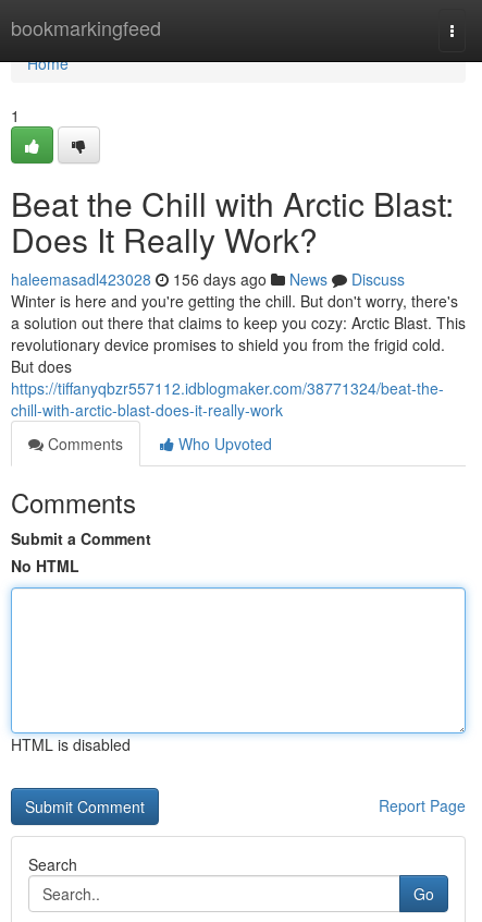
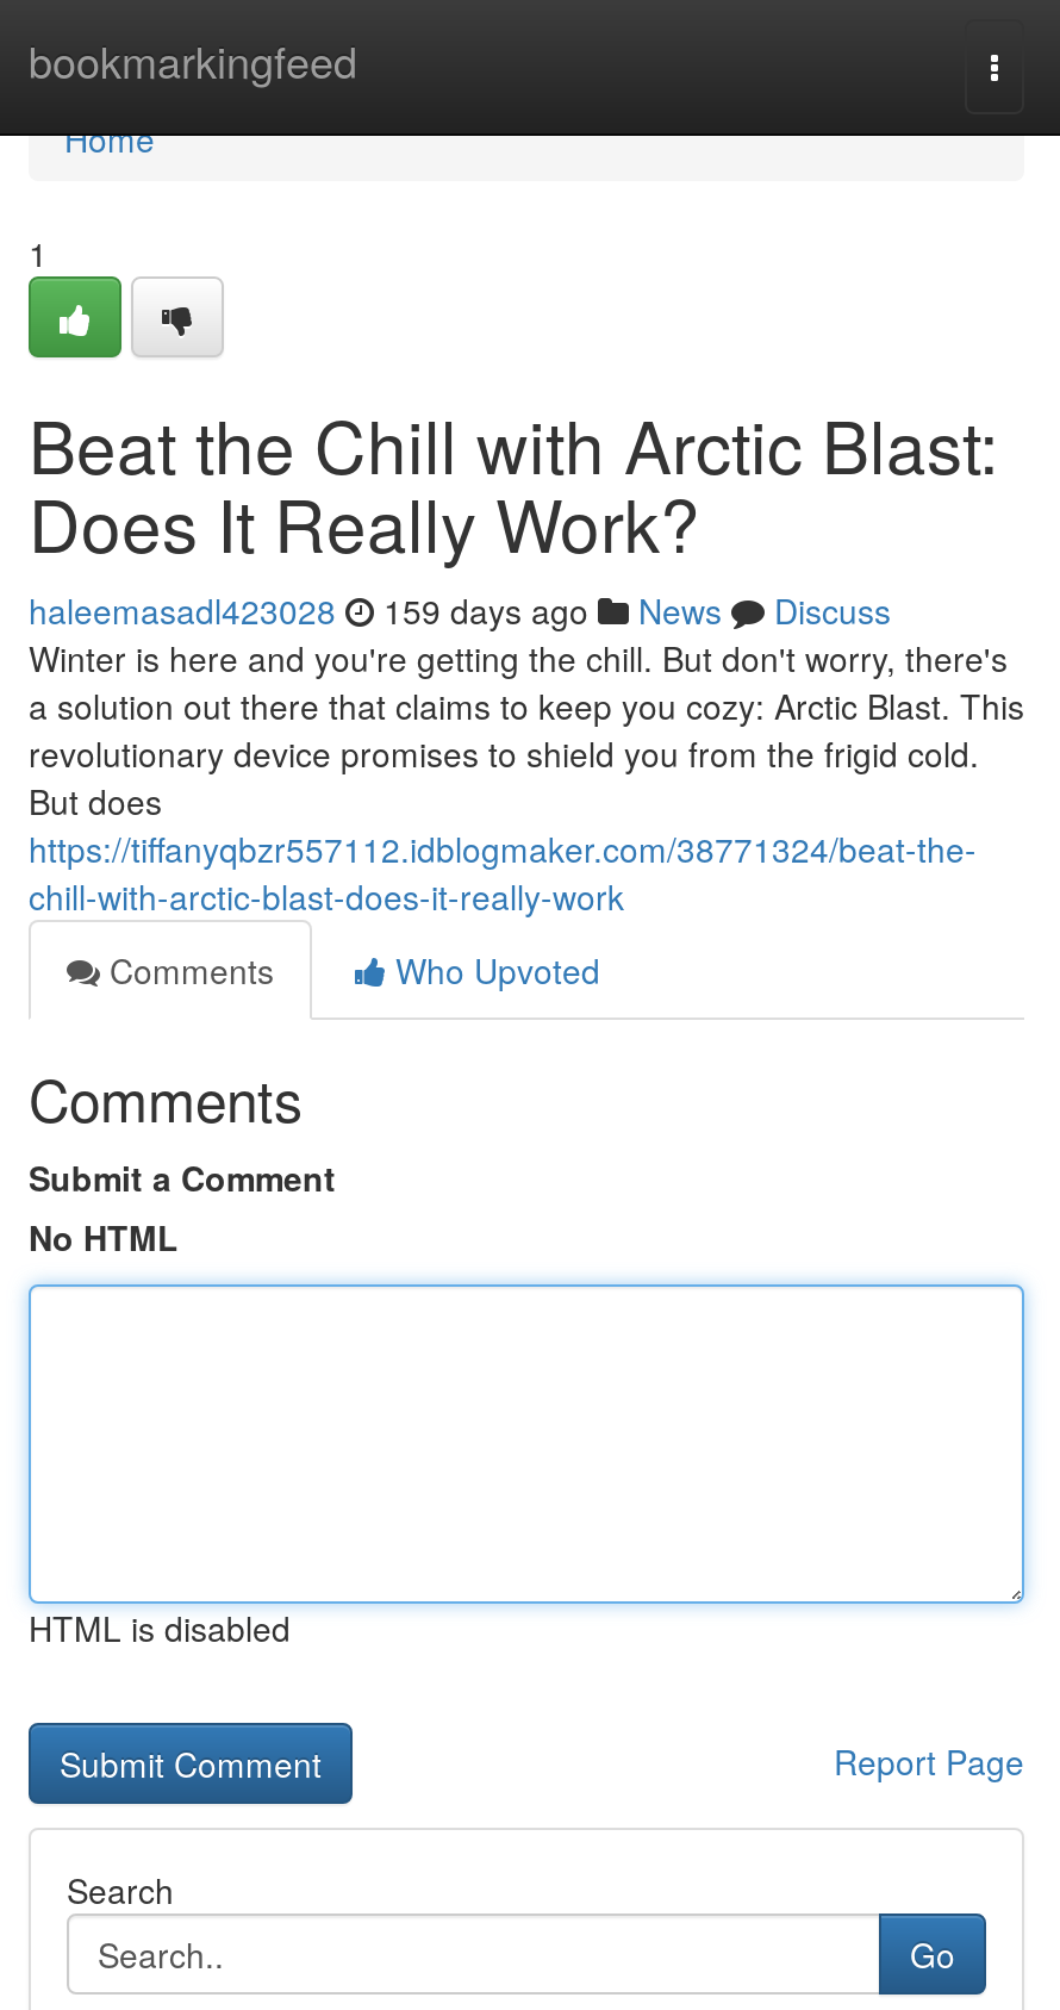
[11,268,405,290] haleemasadl423028 156 days ago News Discuss -> [29,586,891,634] haleemasadl423028 159 days ago News Discuss

